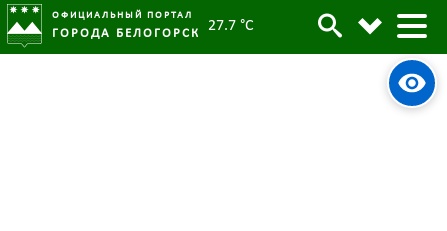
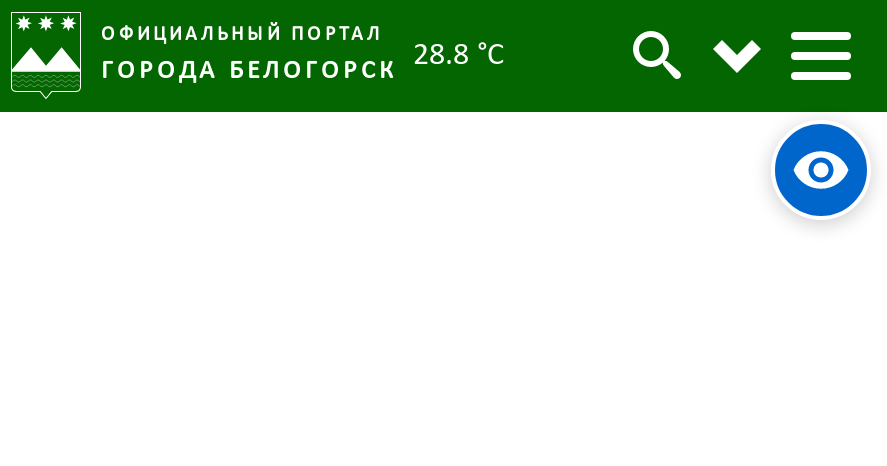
[52,18,254,40] ГОРОДА БЕЛОГОРСК 27.7 °C -> [101,40,505,85] ГОРОДА БЕЛОГОРСК 28.8 °C

